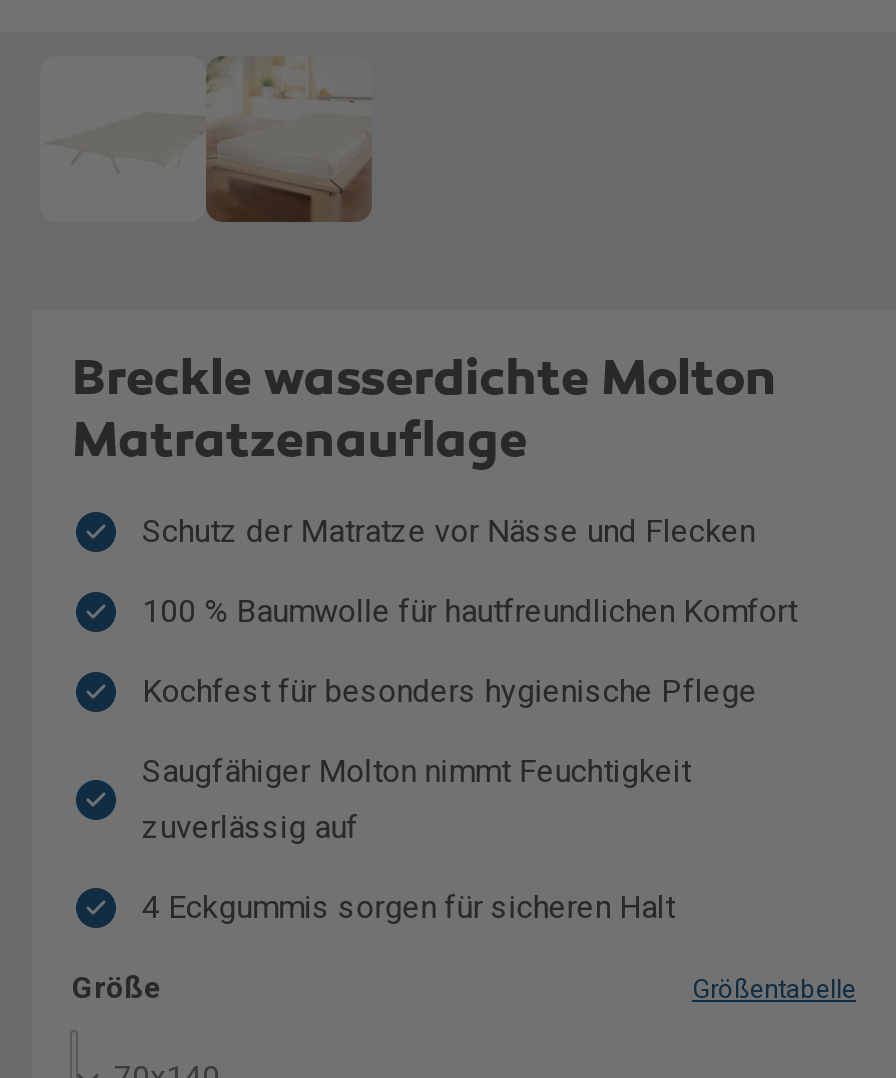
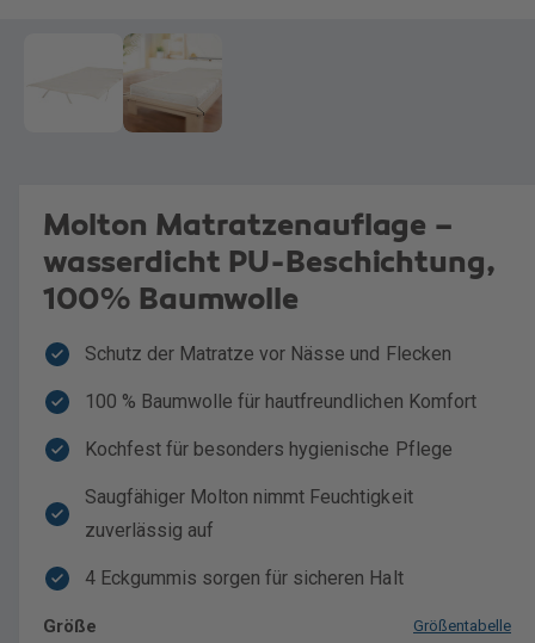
[72,356,777,468] Breckle wasserdichte Molton | Matratzenauflage -> [43,212,496,316] Molton Matratzenauflage – | wasserdicht PU-Beschichtung, | 100% Baumwolle
moved [72,512,856,1006] -> [43,342,511,637]: Schutz der Matratze vor Nässe und Flecken | 100 % Baumwolle für hautfreundlichen Komfort | Kochfest für besonders hygienische Pflege | Saugfähiger Molton nimmt Feuchtigkeit | zuverlässig auf | 4 Eckgummis sorgen für sicheren Halt | Größe | Größentabelle

